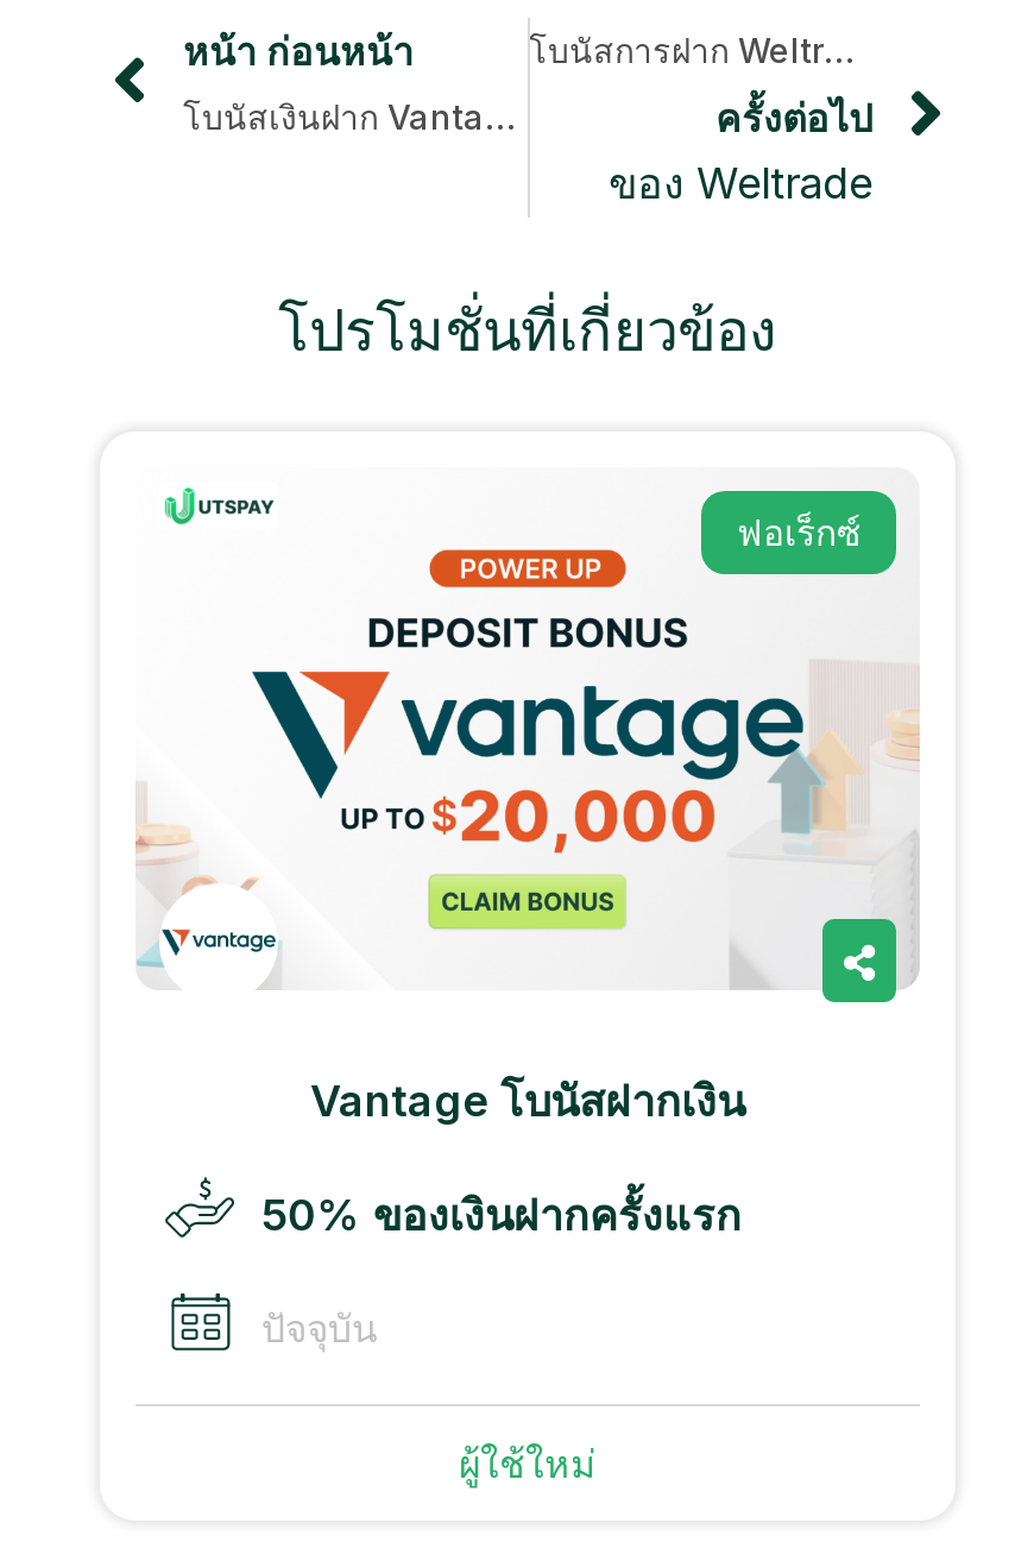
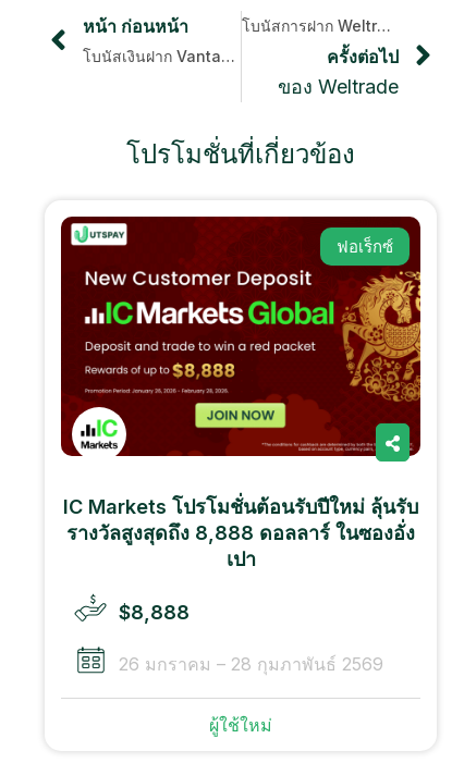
[135,466,920,944] [image] -> [60,216,422,457] [image]
[310,1076,745,1126] Vantage โบนัสฝากเงิน -> [63,496,418,571] IC Markets โปรโมชั่นต้อนรับปีใหม่ ลุ้นรับ | รางวัลสูงสุดถึง 8,888 ดอลลาร์ ในซองอั่ง | เปา
[261,1191,741,1241] 50% ของเงินฝากครั้งแรก -> [119,601,189,623] $8,888
[261,1305,378,1353] ปัจจุบัน -> [119,653,383,675] 26 มกราคม – 28 กุมภาพันธ์ 2569

